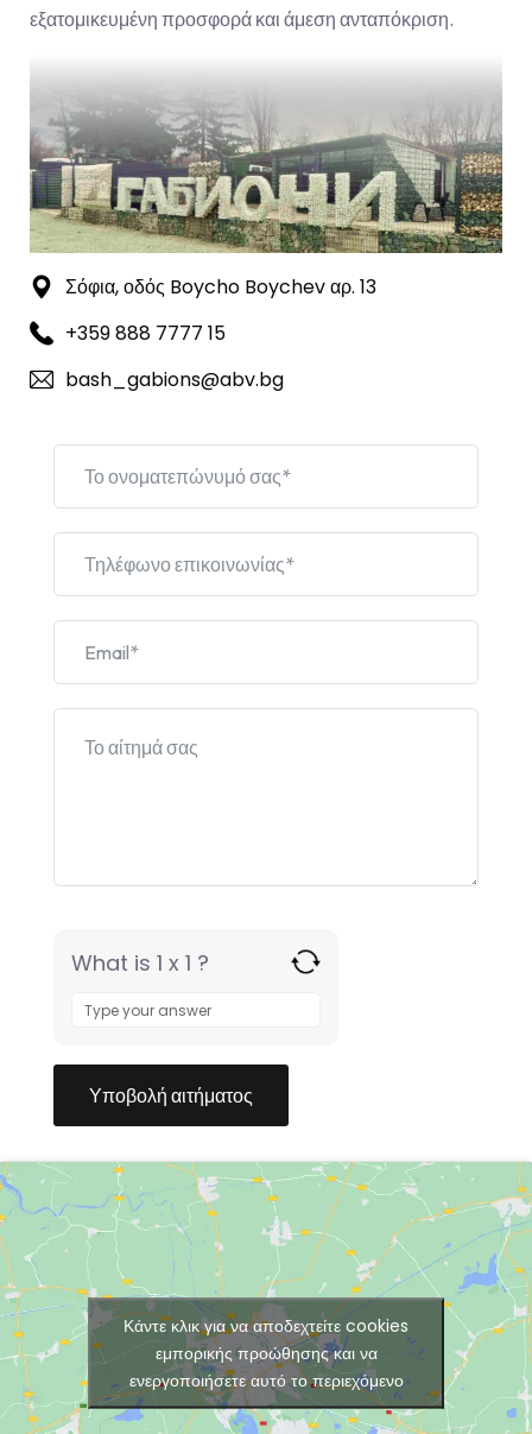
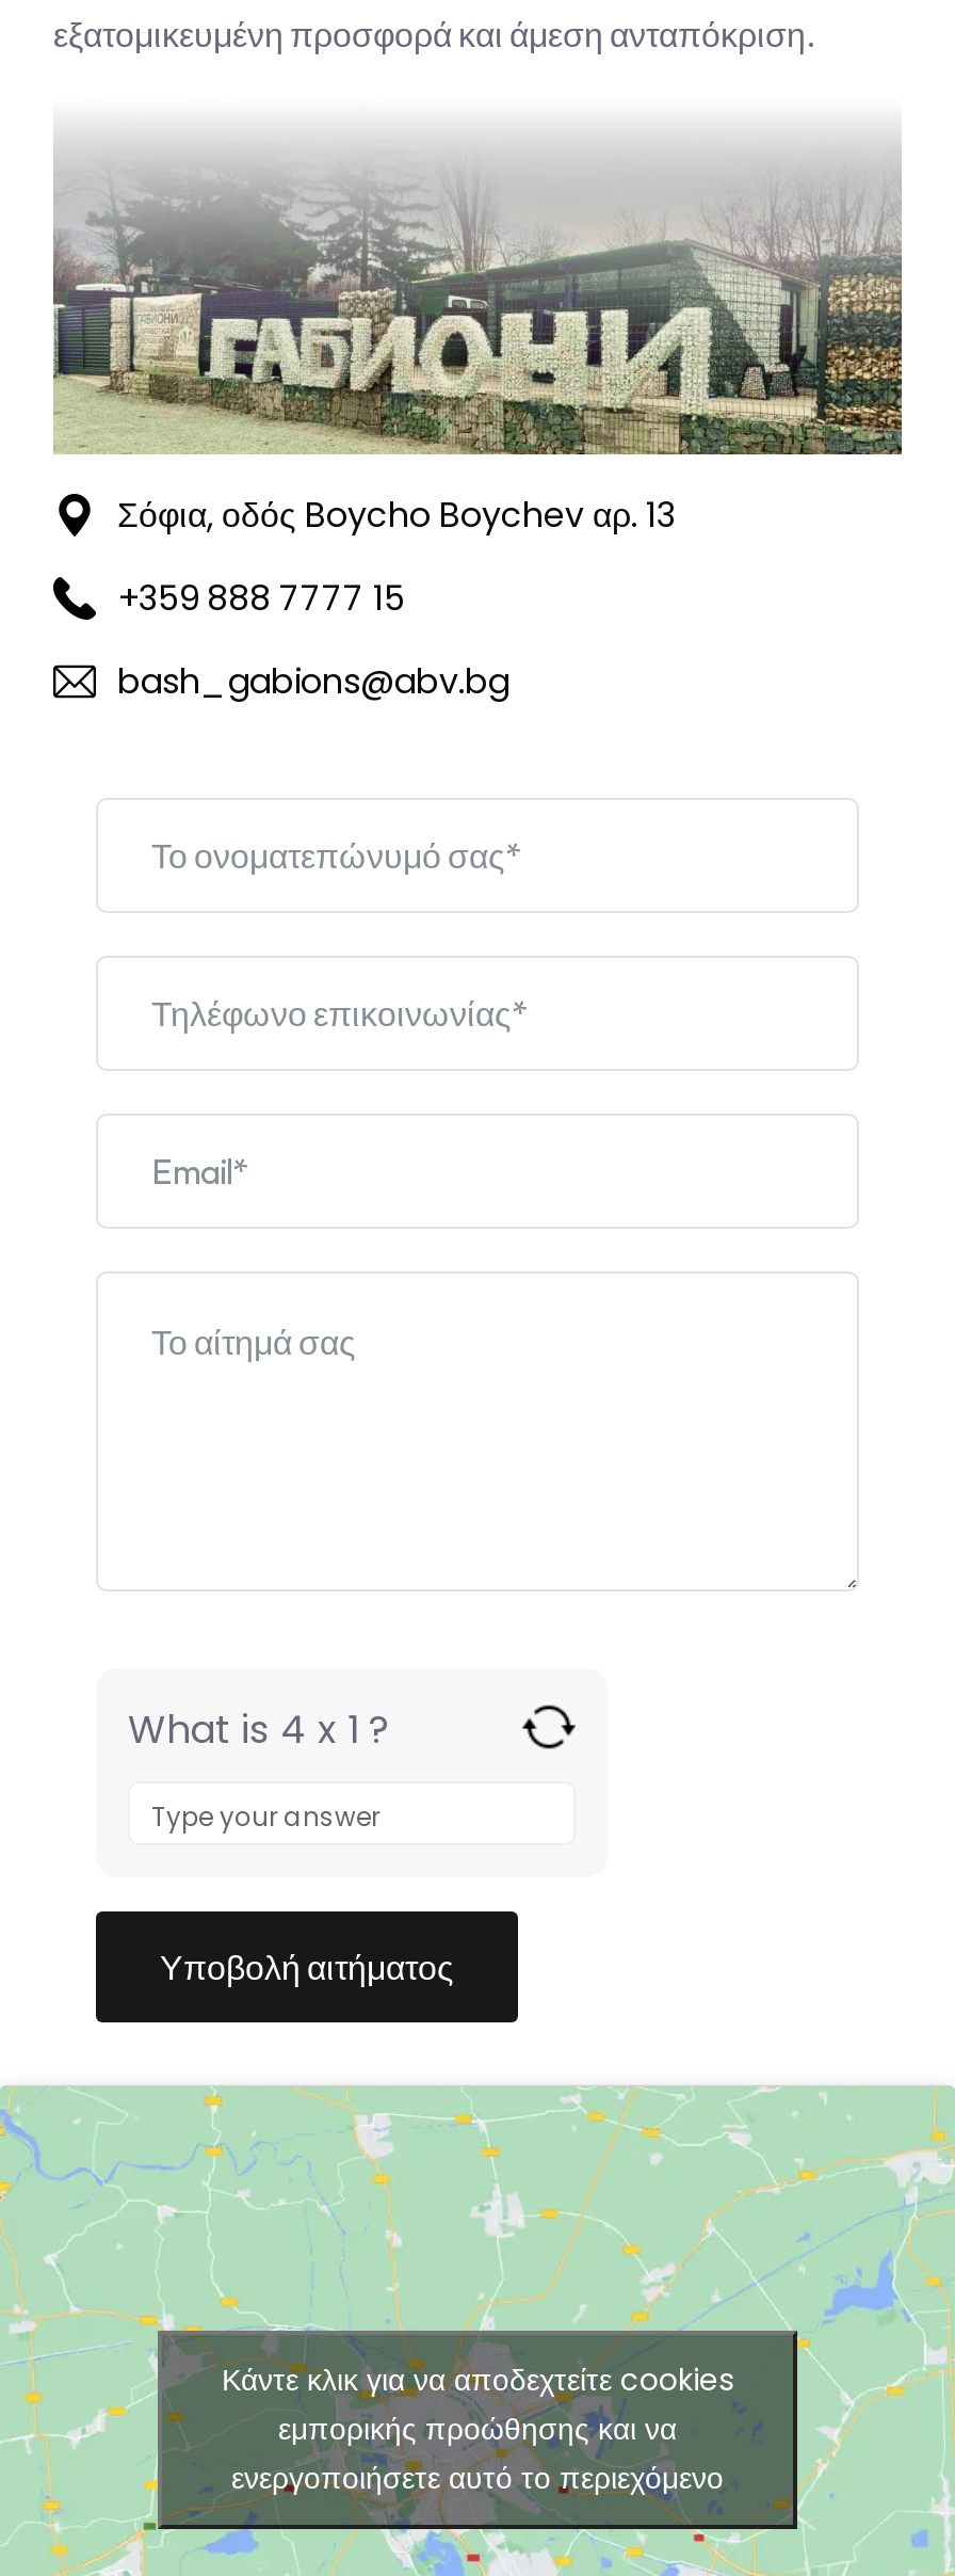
[71,948,209,977] What is 1 x 1 ? -> [128,1702,390,1756] What is 4 x 1 ?

